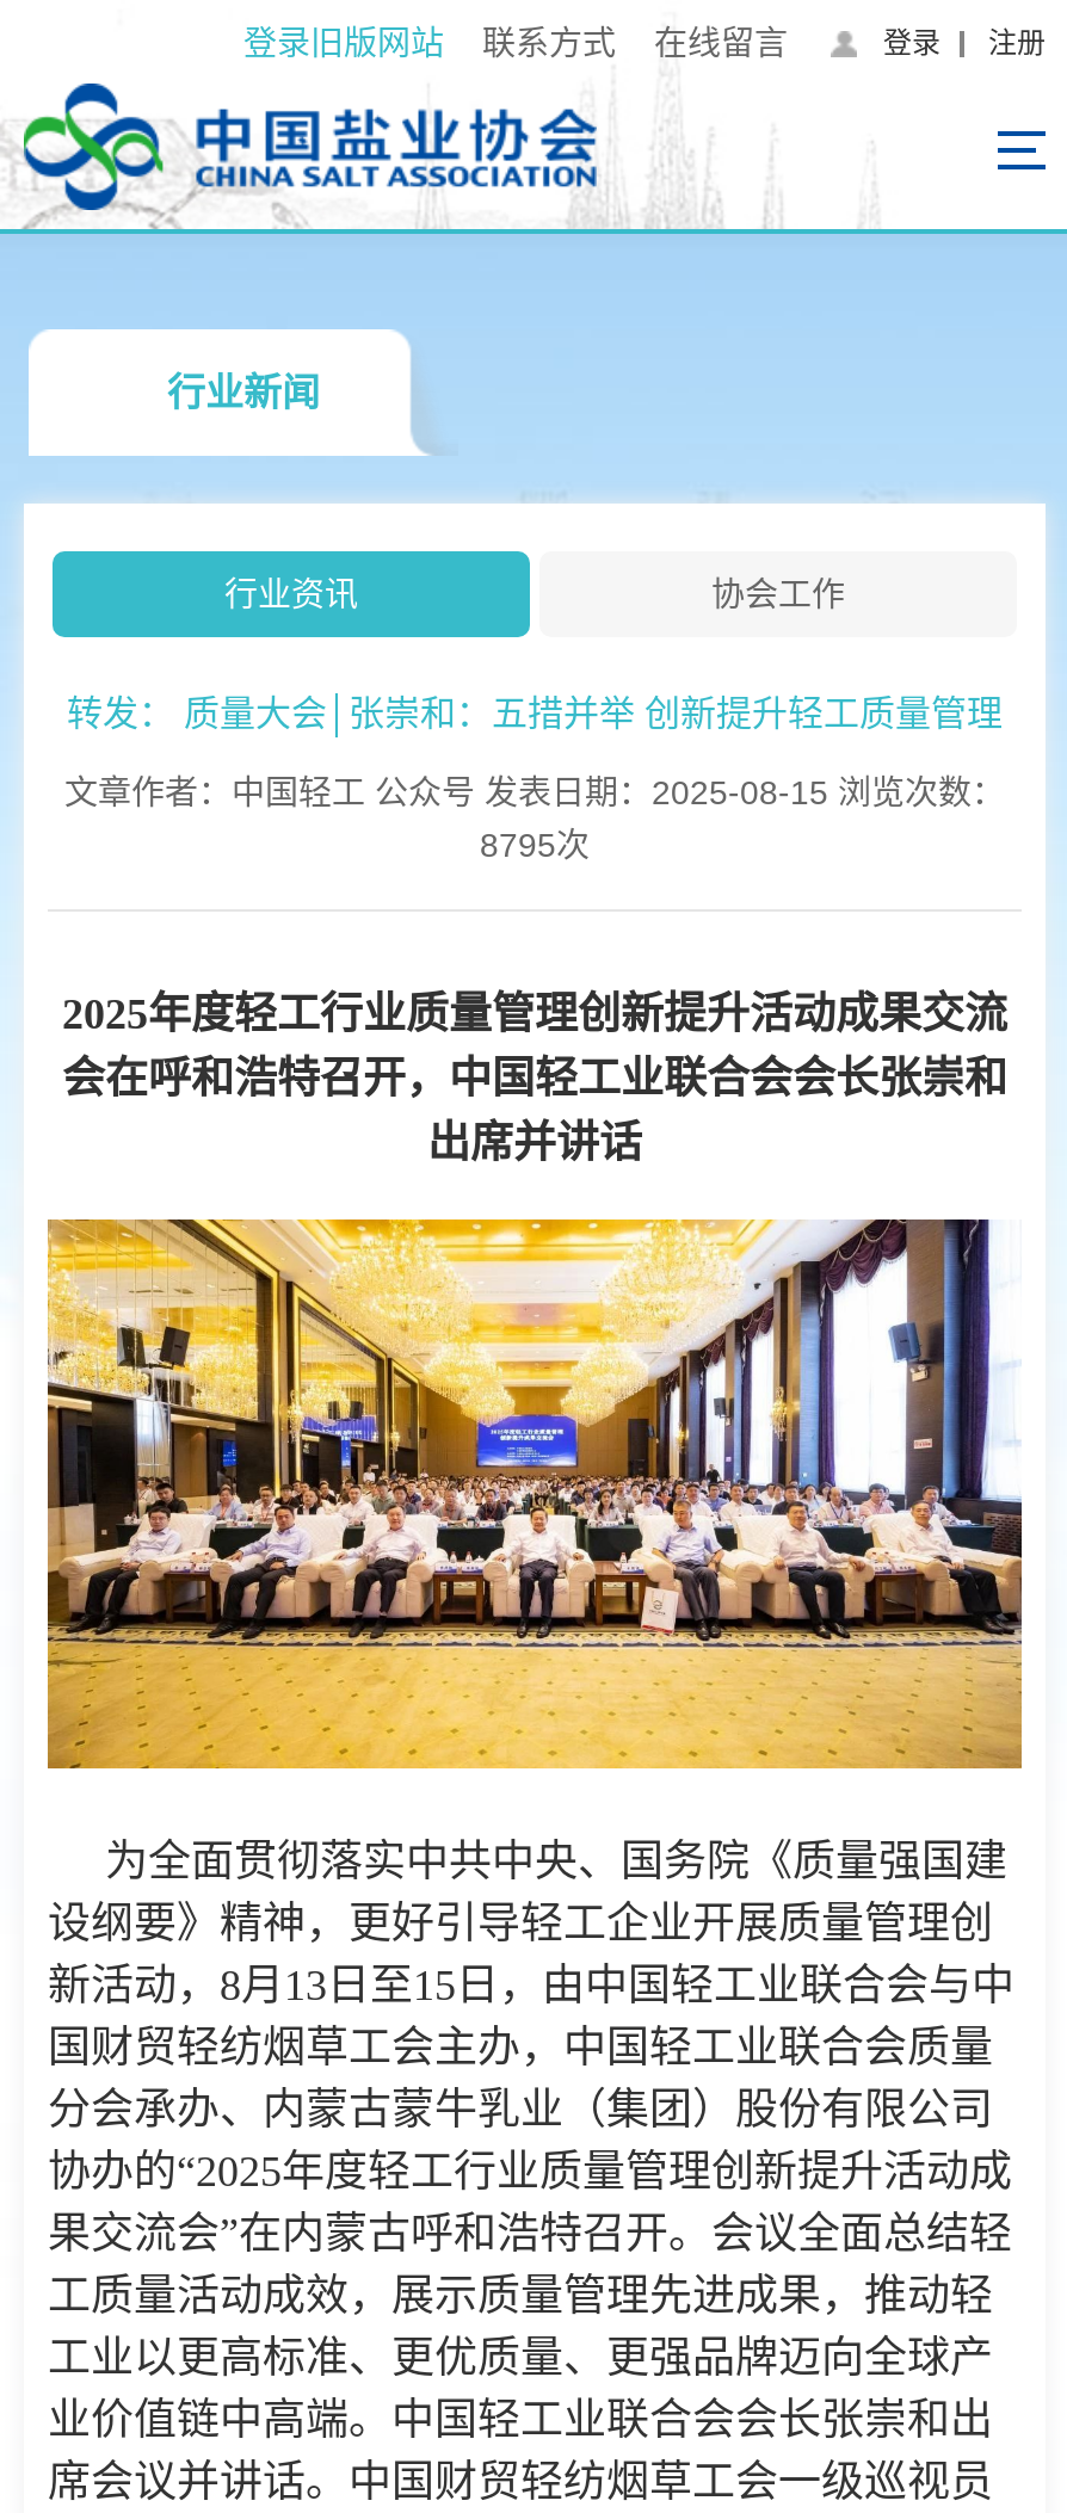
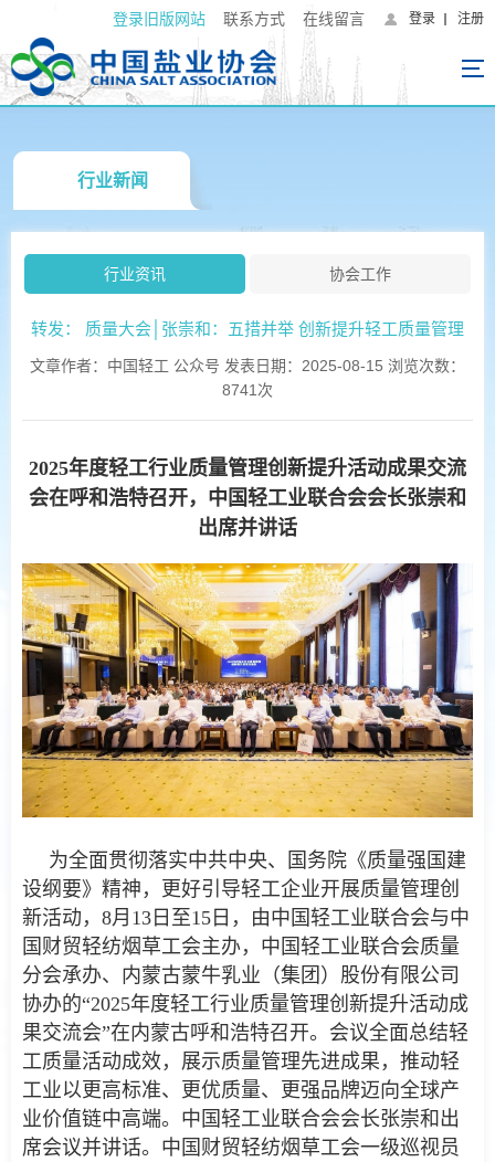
[480,826,590,864] 8795次 -> [222,381,273,399] 8741次

